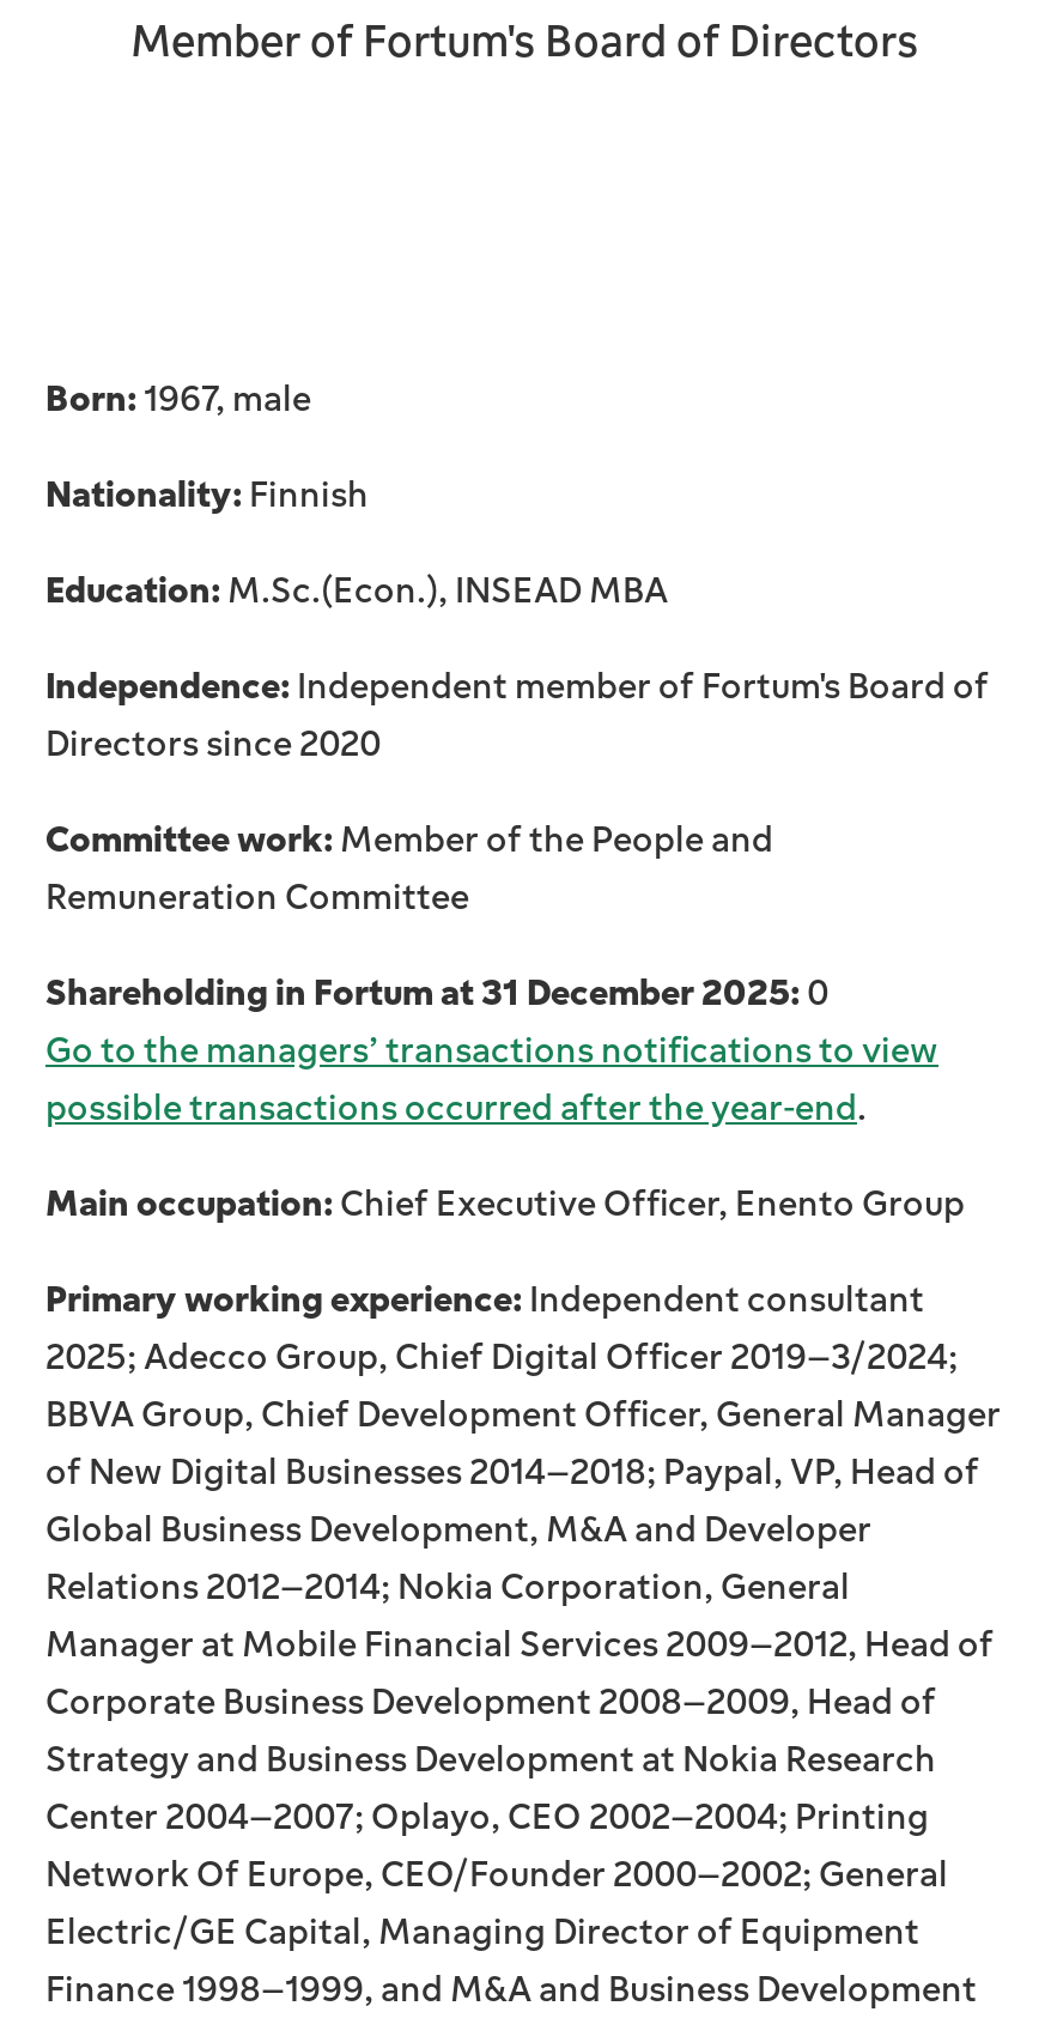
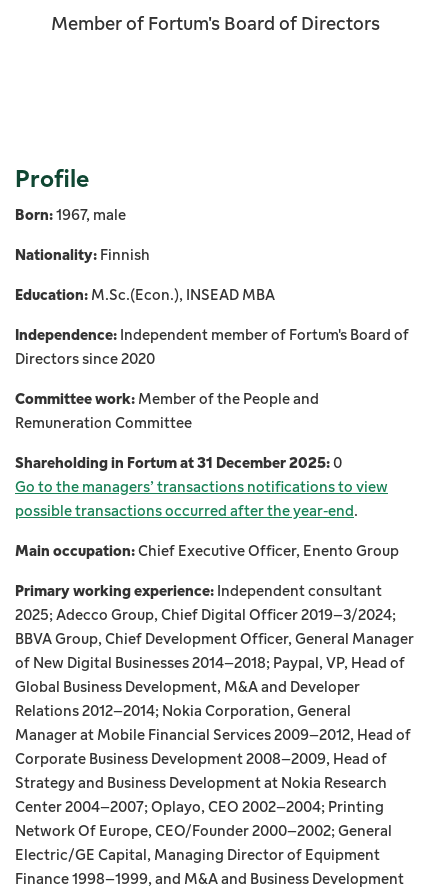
none -> [15,162,89,194] Profile

